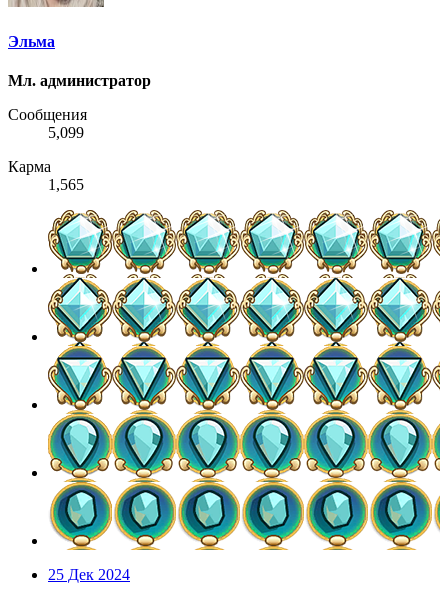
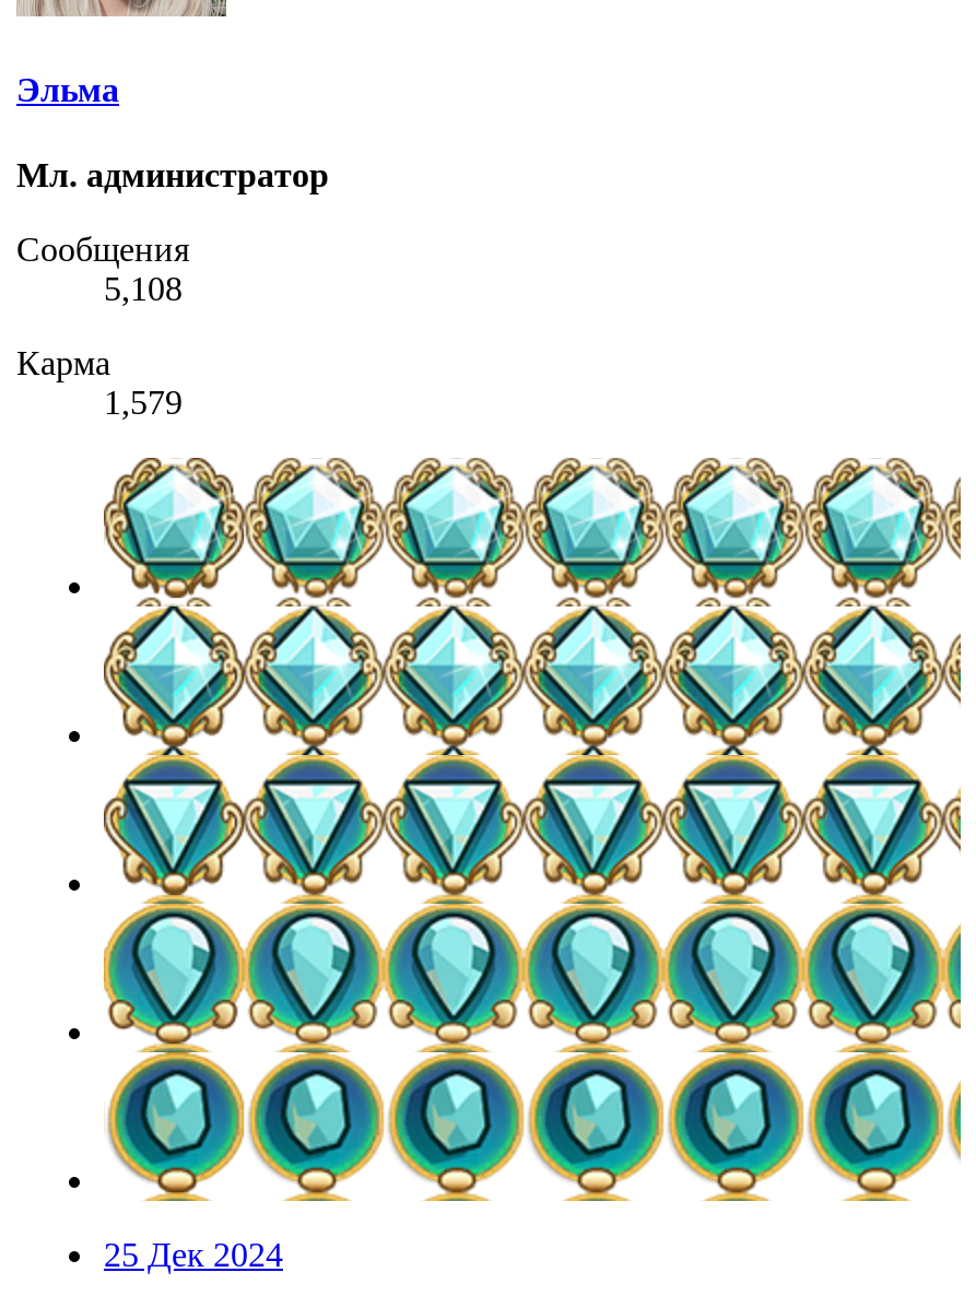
[48,124,84,141] 5,099 -> [104,271,183,308] 5,108
[48,176,84,193] 1,565 -> [104,385,183,422] 1,579

